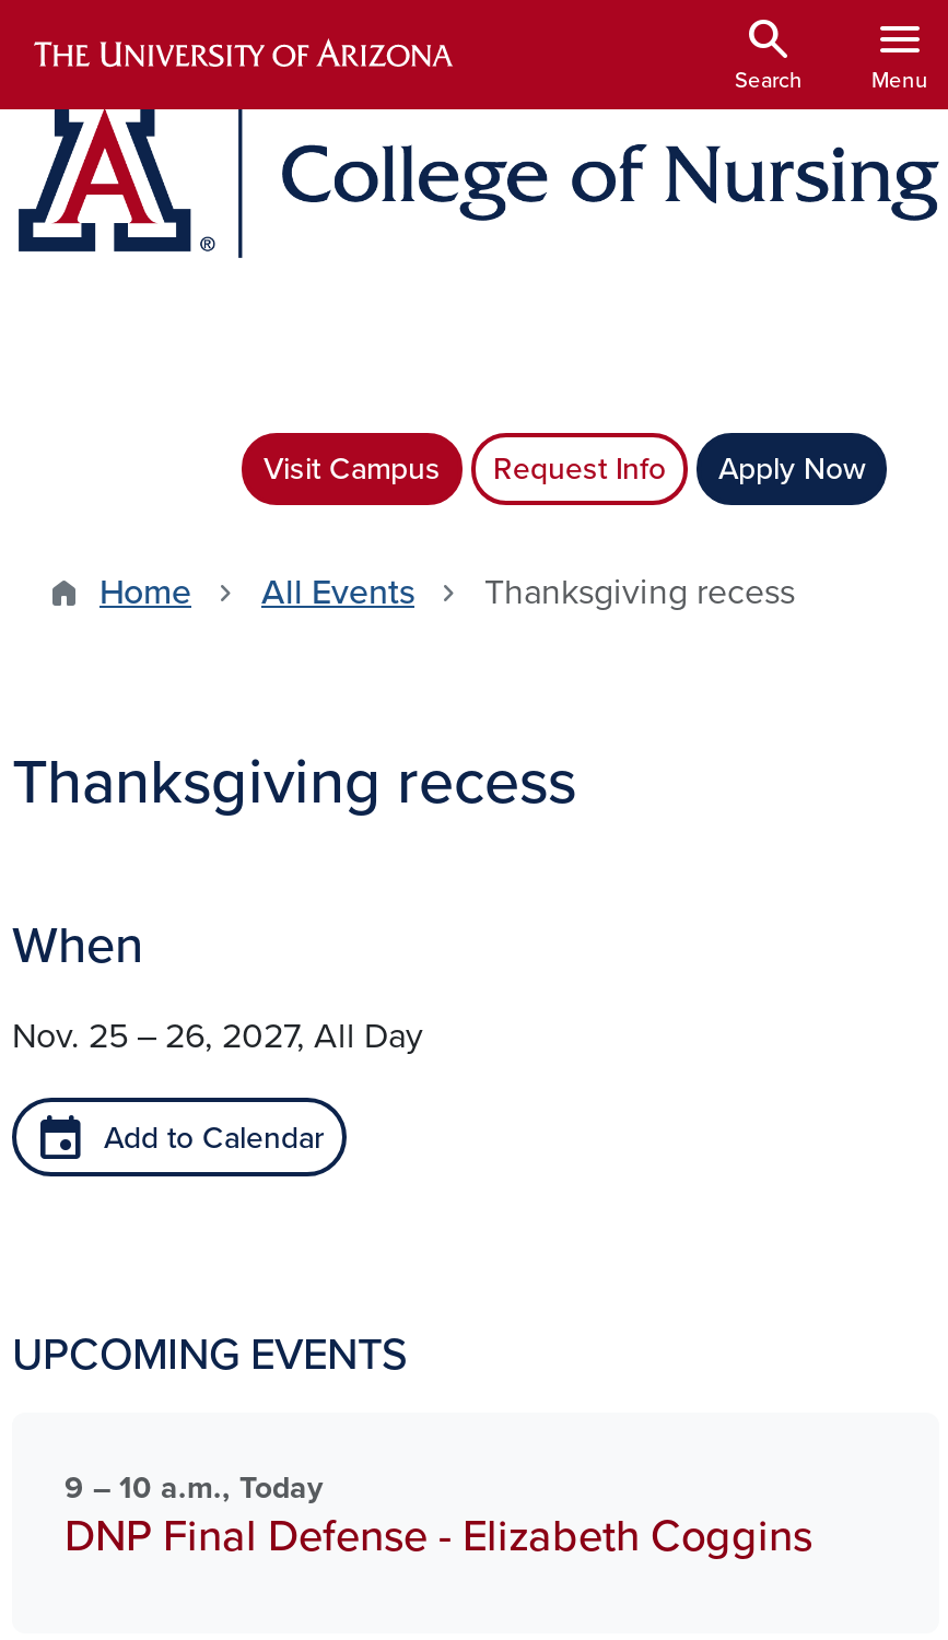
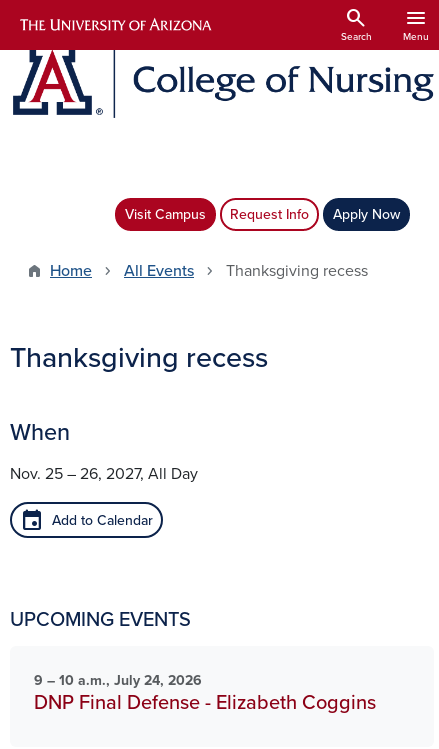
[65,1469,323,1506] 9 – 10 a.m., Today -> [34,672,202,689] 9 – 10 a.m., July 24, 2026

